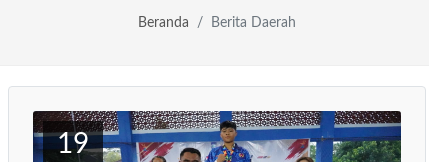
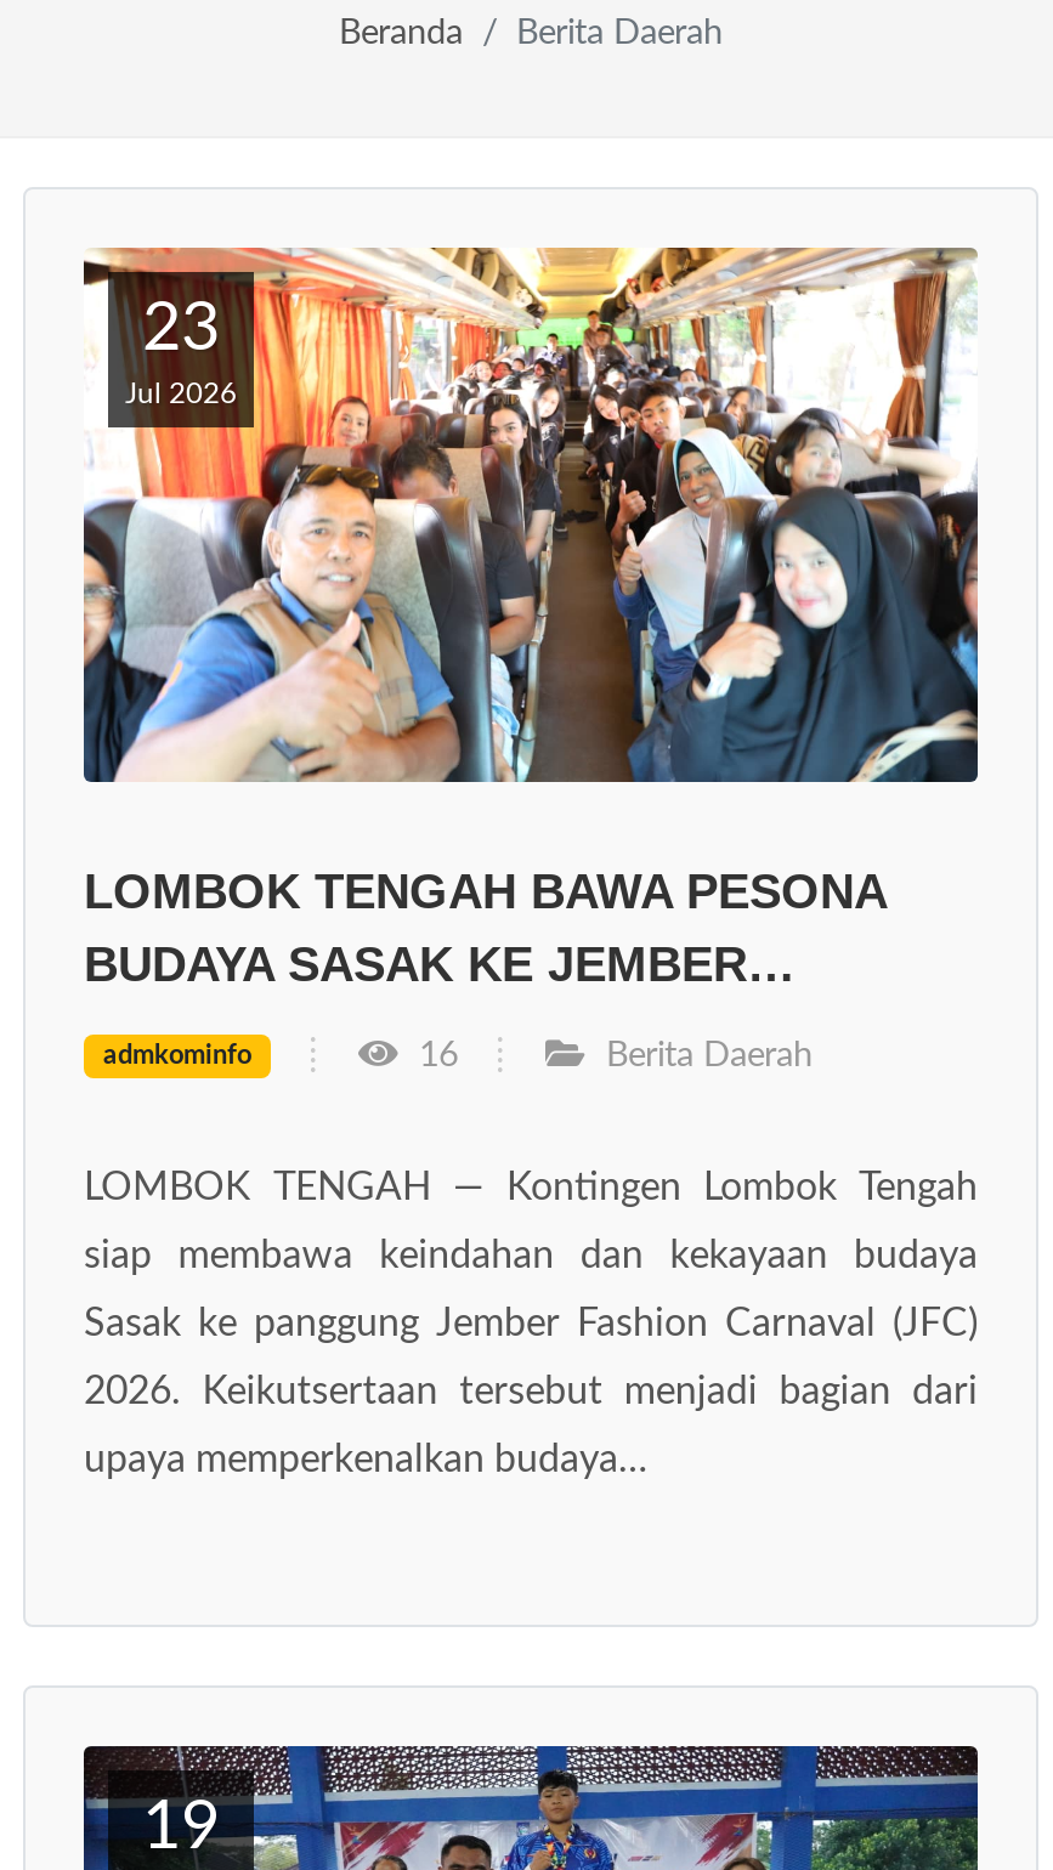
none -> [81,245,980,784] [image] | 23 | Jul 2026
none -> [84,865,978,1479] LOMBOK TENGAH BAWA PESONA | BUDAYA SASAK KE JEMBER… | admkominfo | 16 | Berita Daerah | LOMBOK TENGAH — Kontingen Lombok Tengah | siap membawa keindahan dan kekayaan budaya | Sasak ke panggung Jember Fashion Carnaval (JFC) | 2026. Keikutsertaan tersebut menjadi bagian dari | upaya memperkenalkan budaya…

